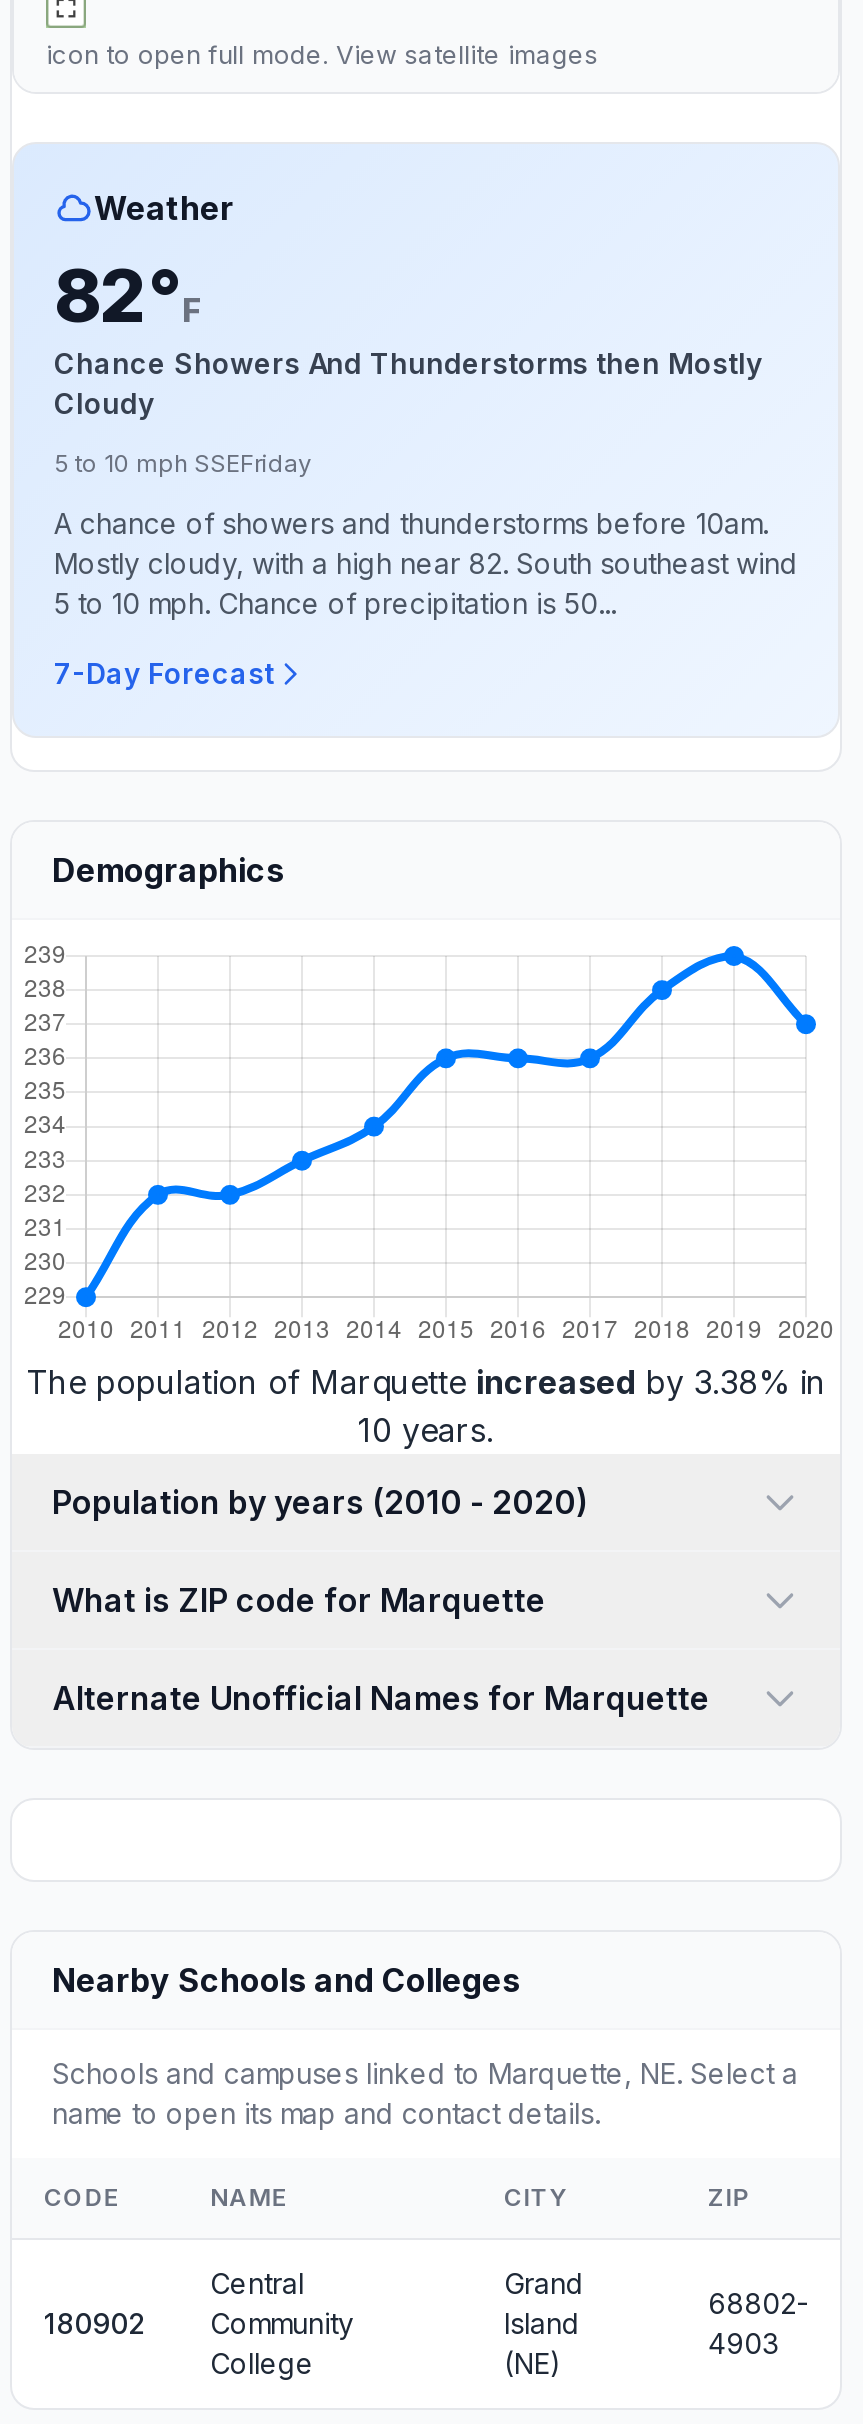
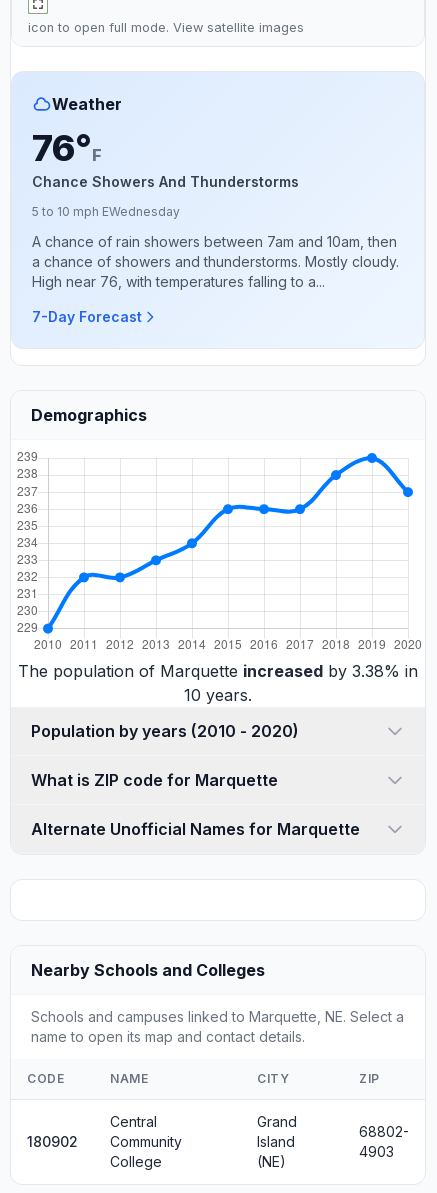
[54,252,762,420] 82°F | Chance Showers And Thunderstorms then Mostly | Cloudy -> [32,126,299,190] 76°F | Chance Showers And Thunderstorms
[54,448,312,478] 5 to 10 mph SSEFriday -> [32,204,180,219] 5 to 10 mph EWednesday
[54,506,798,620] A chance of showers and thunderstorms before 10am. | Mostly cloudy, with a high near 82. South southeast wind | 5 to 10 mph. Chance of precipitation is 50... -> [32,233,399,290] A chance of rain showers between 7am and 10am, then | a chance of showers and thunderstorms. Mostly cloudy. | High near 76, with temperatures falling to a...

